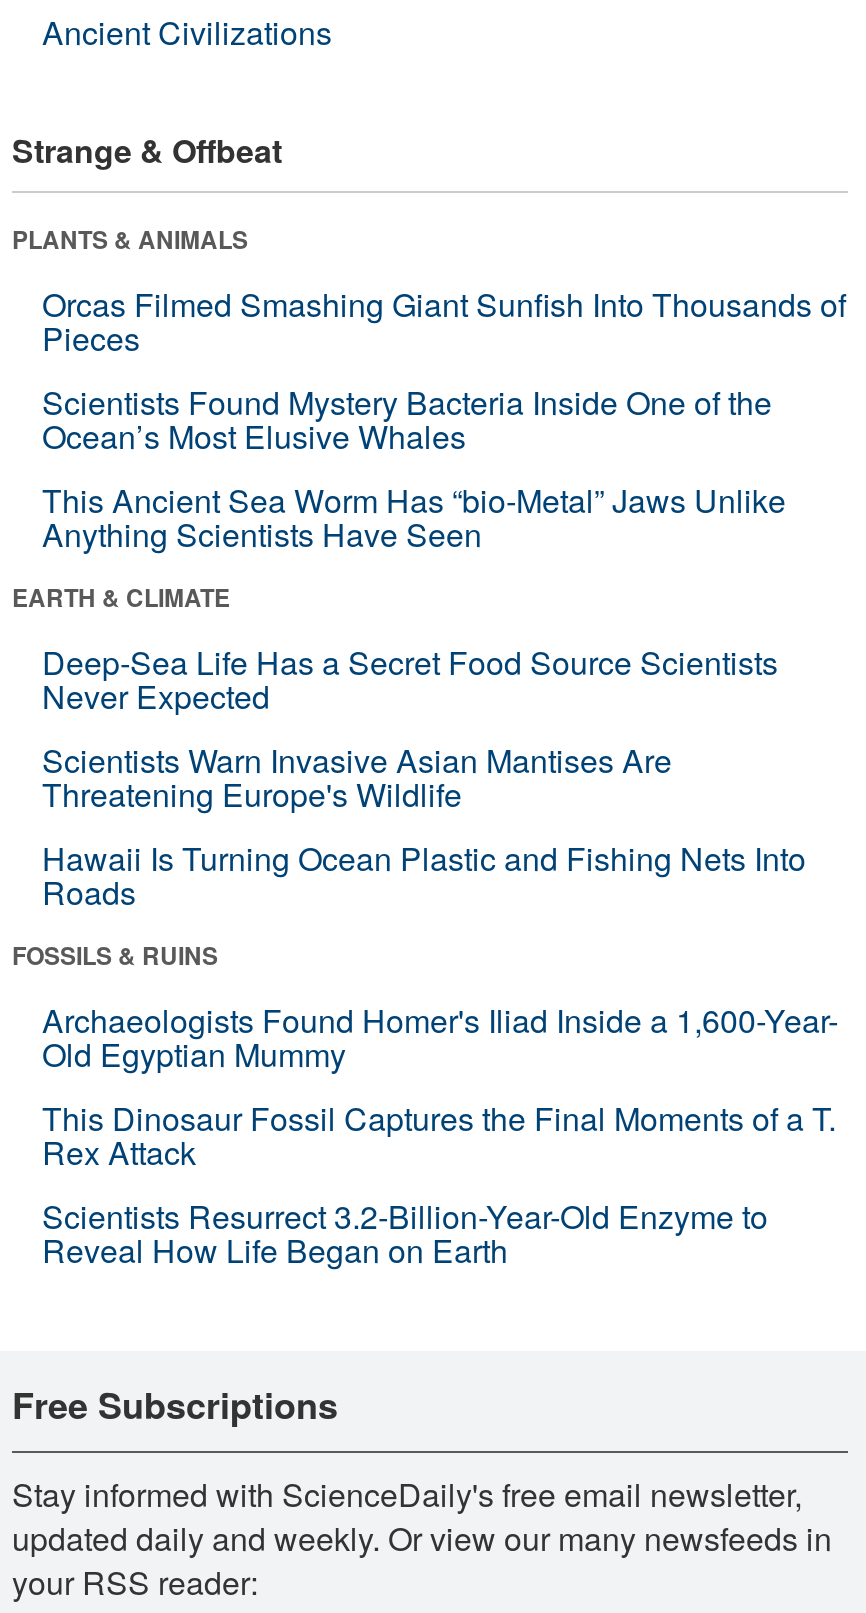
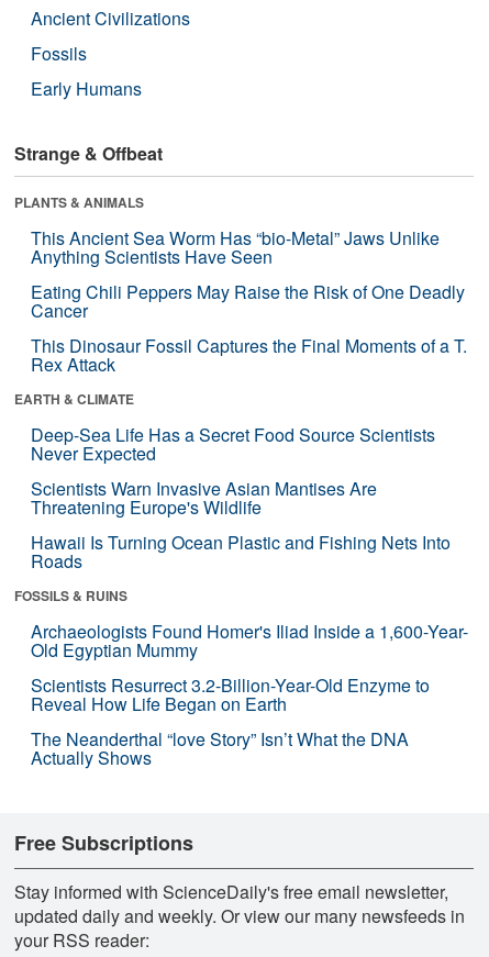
none -> [31,40,142,101] Fossils | Early Humans
[42,281,846,459] Orcas Filmed Smashing Giant Sunfish Into Thousands of | Pieces | Scientists Found Mystery Bacteria Inside One of the | Ocean’s Most Elusive Whales -> none
moved [42,477,786,557] -> [31,225,440,269]: This Ancient Sea Worm Has “bio-Metal” Jaws Unlike | Anything Scientists Have Seen
none -> [31,279,465,323] Eating Chili Peppers May Raise the Risk of One Deadly | Cancer
moved [42,1095,836,1175] -> [31,333,467,377]: This Dinosaur Fossil Captures the Final Moments of a T. | Rex Attack
none -> [31,726,409,770] The Neanderthal “love Story” Isn’t What the DNA | Actually Shows

